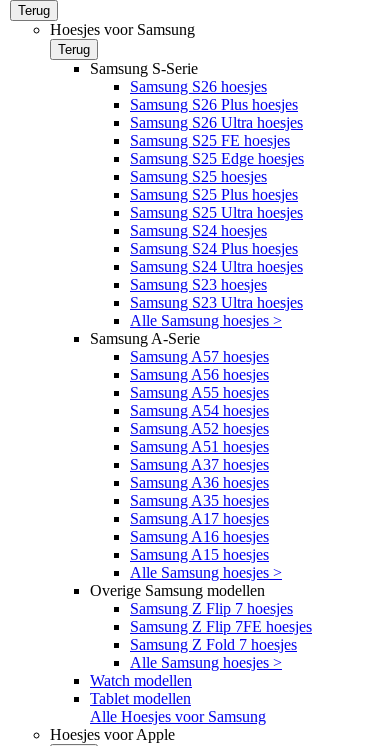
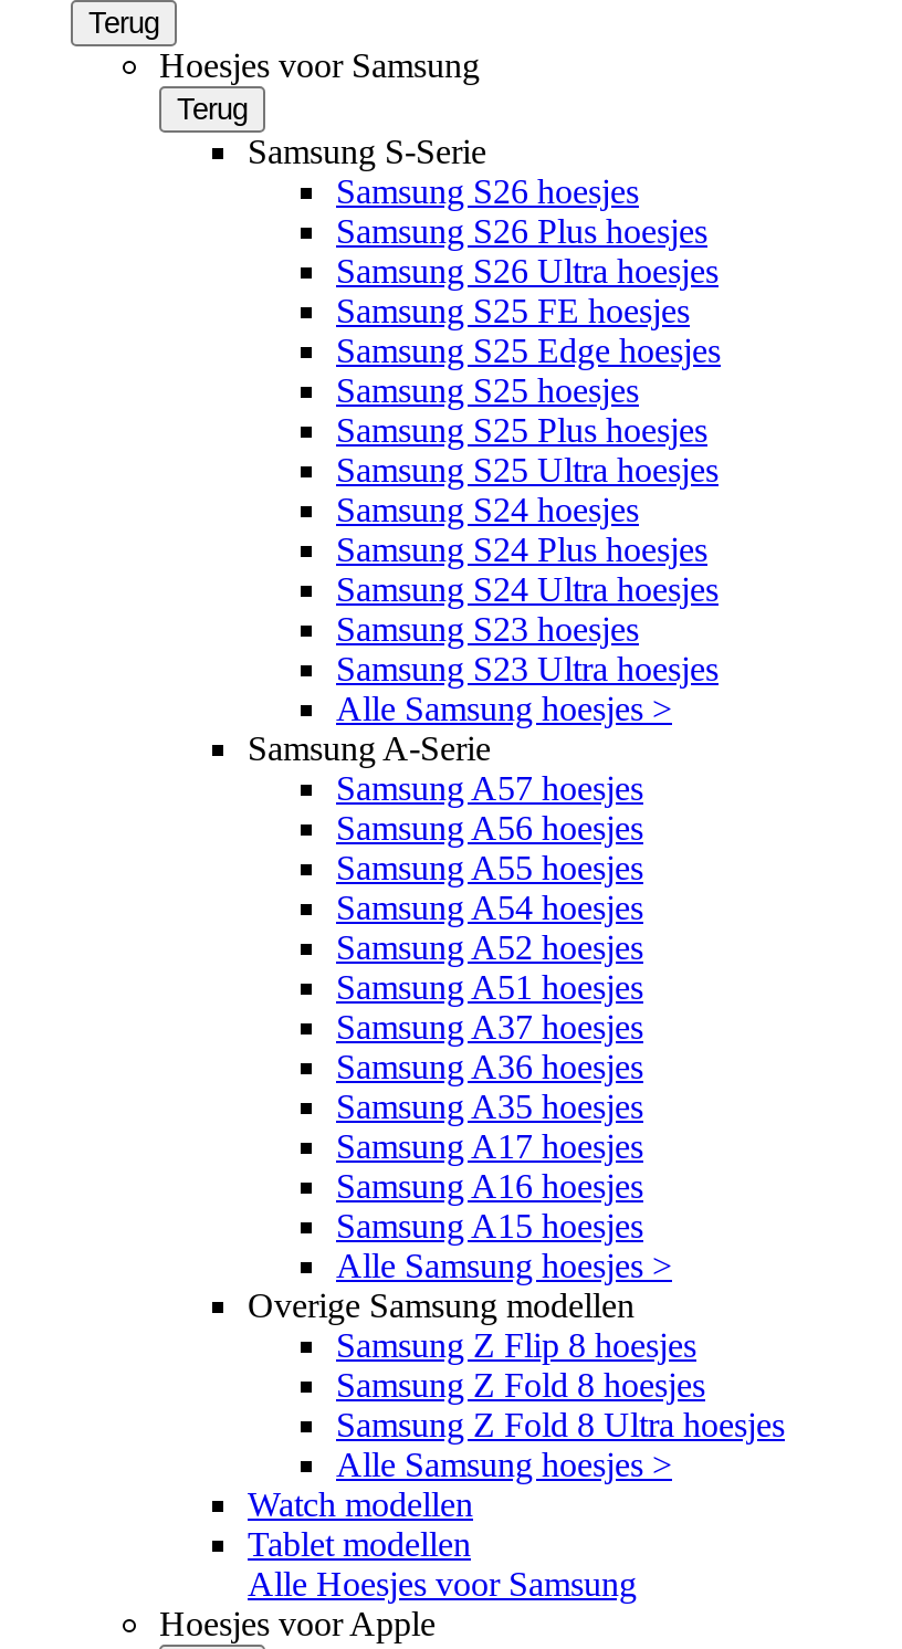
[130,600,312,653] Samsung Z Flip 7 hoesjes | Samsung Z Flip 7FE hoesjes | Samsung Z Fold 7 hoesjes -> [336,1326,785,1443] Samsung Z Flip 8 hoesjes | Samsung Z Fold 8 hoesjes | Samsung Z Fold 8 Ultra hoesjes

